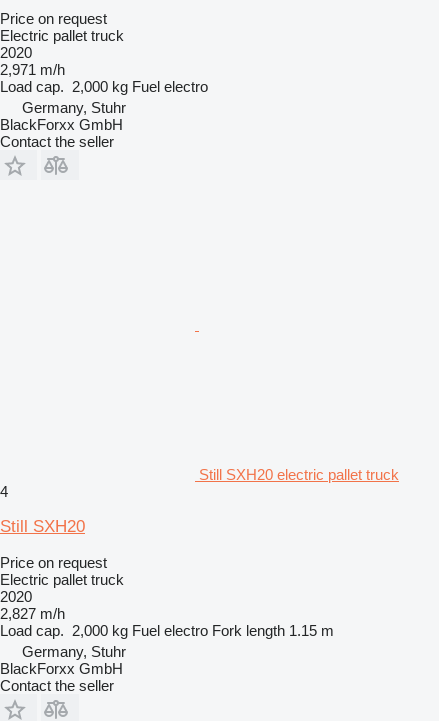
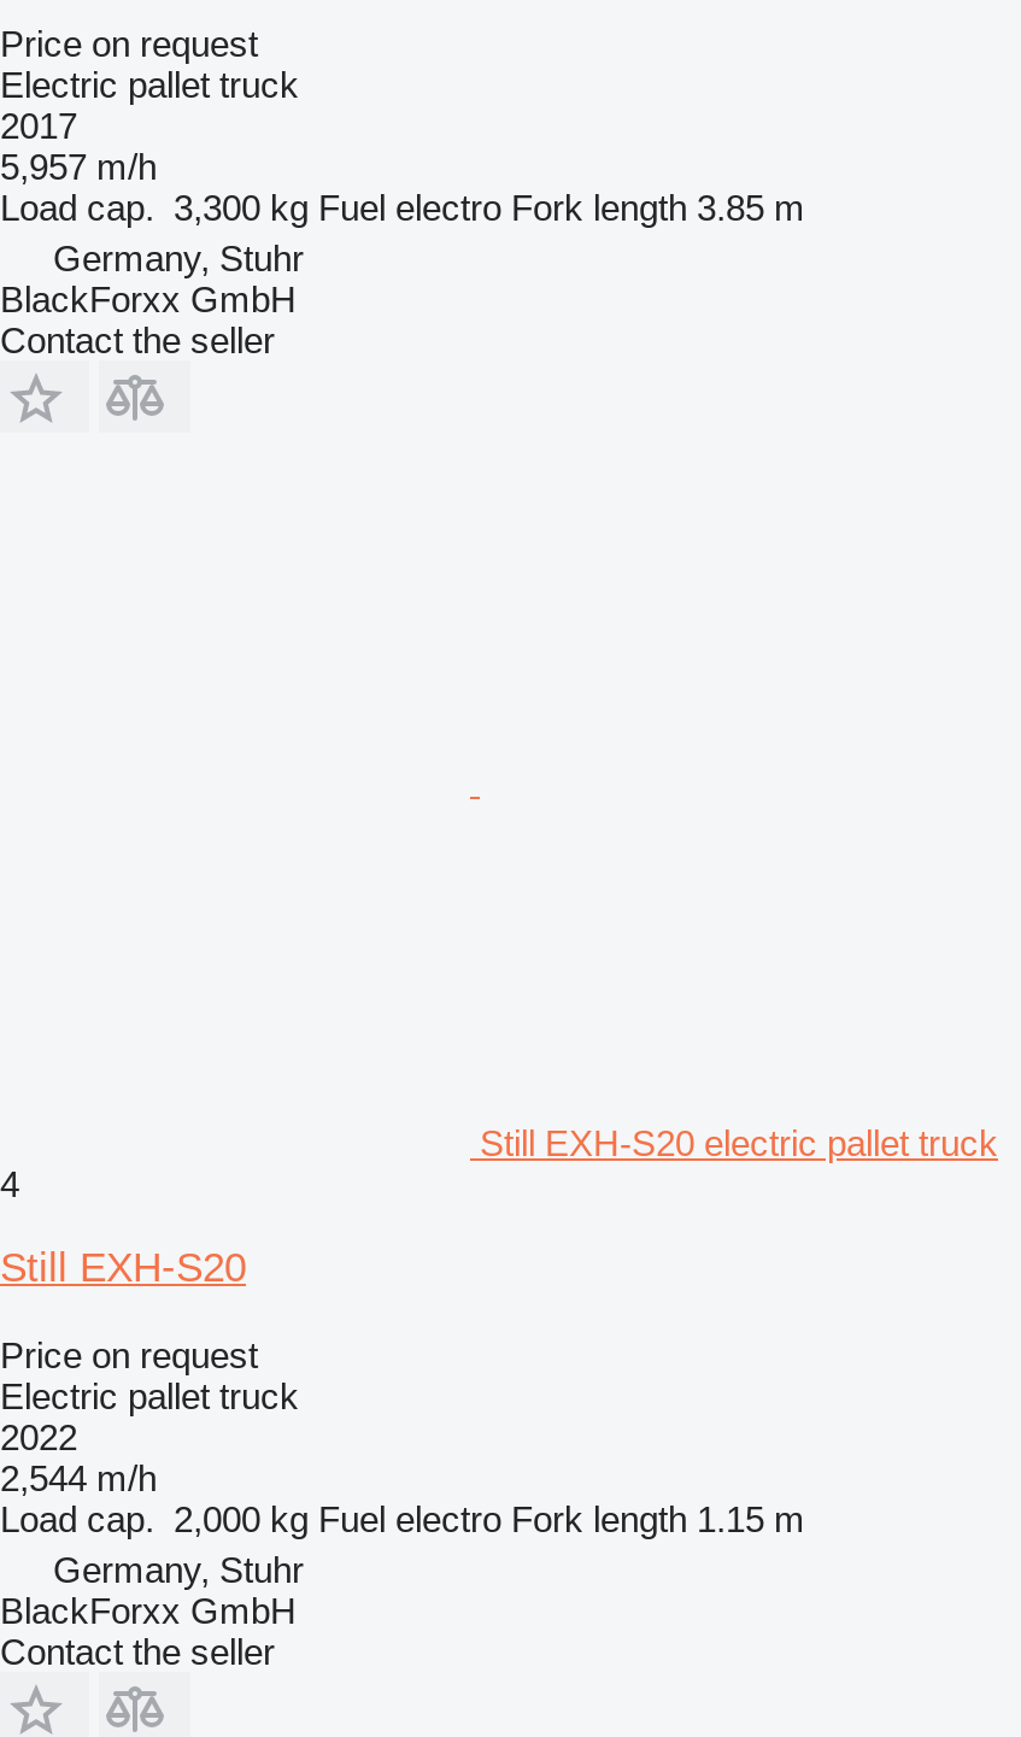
[0,44,208,95] 2020 | 2,971 m/h | Load cap. 2,000 kg Fuel electro -> [0,105,805,228] 2017 | 5,957 m/h | Load cap. 3,300 kg Fuel electro Fork length 3.85 m
[199,466,399,483] Still SXH20 electric pallet truck -> [480,1122,998,1163] Still EXH-S20 electric pallet truck
[0,517,85,536] Still SXH20 -> [0,1245,246,1291] Still EXH-S20
[0,588,32,605] 2020 -> [0,1416,77,1457] 2022
[0,605,65,622] 2,827 m/h -> [0,1457,157,1498] 2,544 m/h

